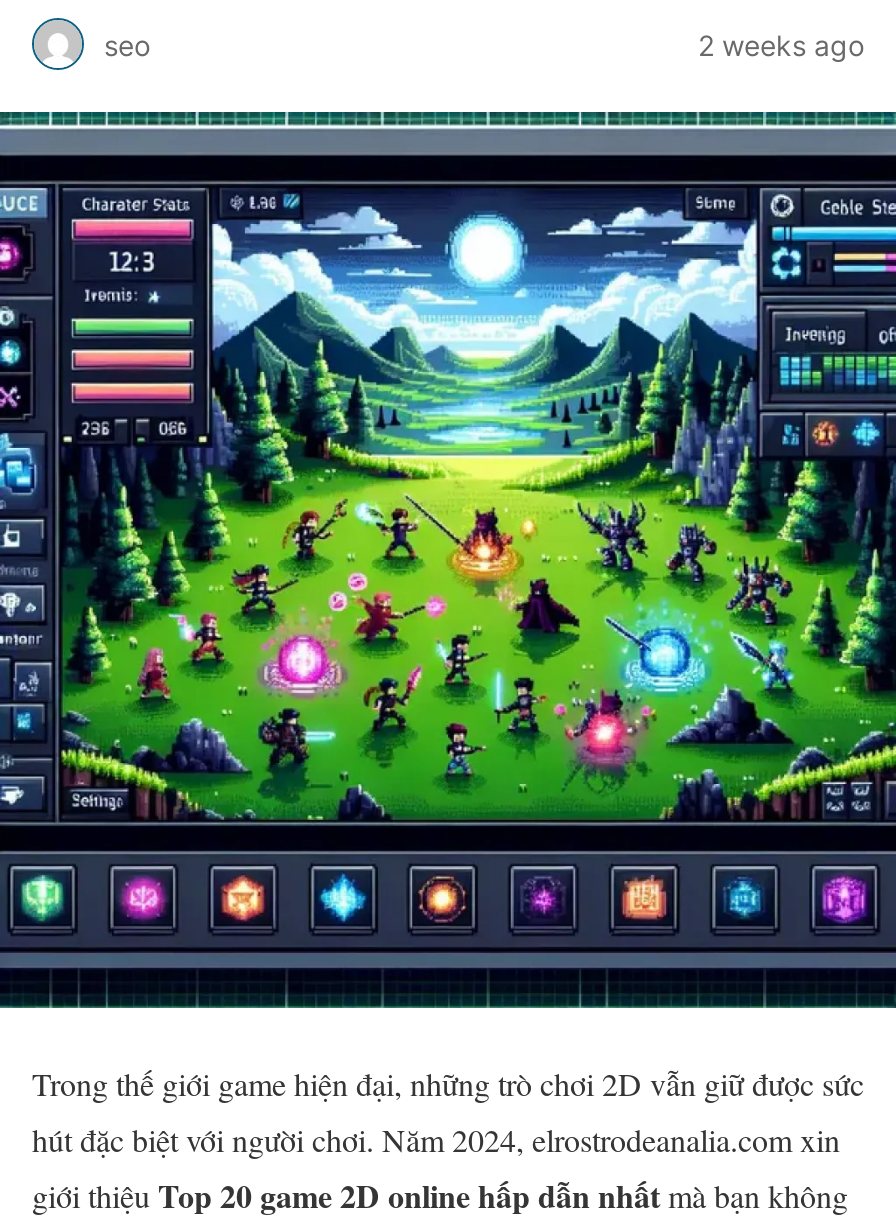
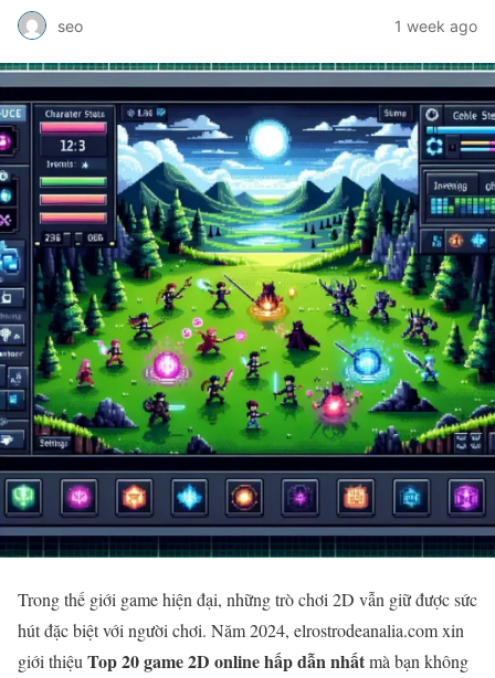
[698,27,864,61] 2 weeks ago -> [394,16,477,35] 1 week ago

